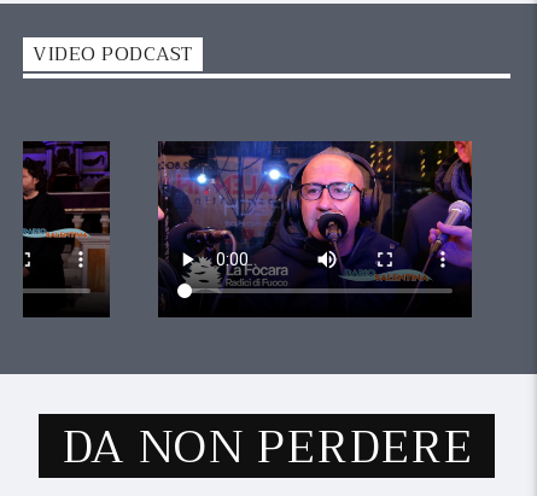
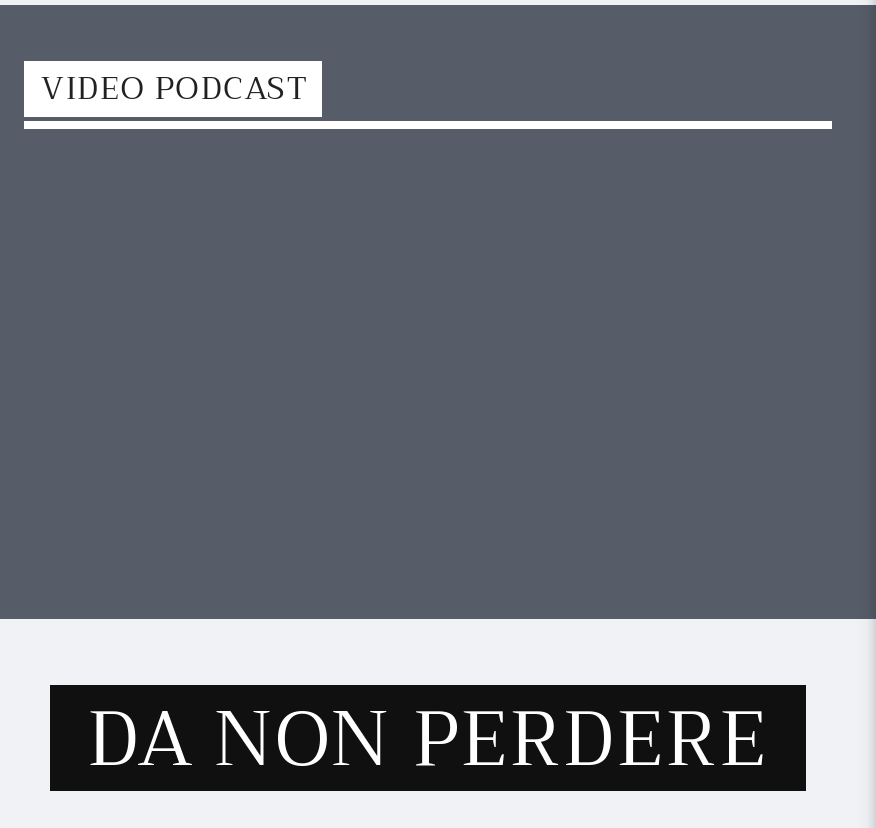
[22,140,111,319] [image] -> none
[157,140,473,319] [image] -> none

